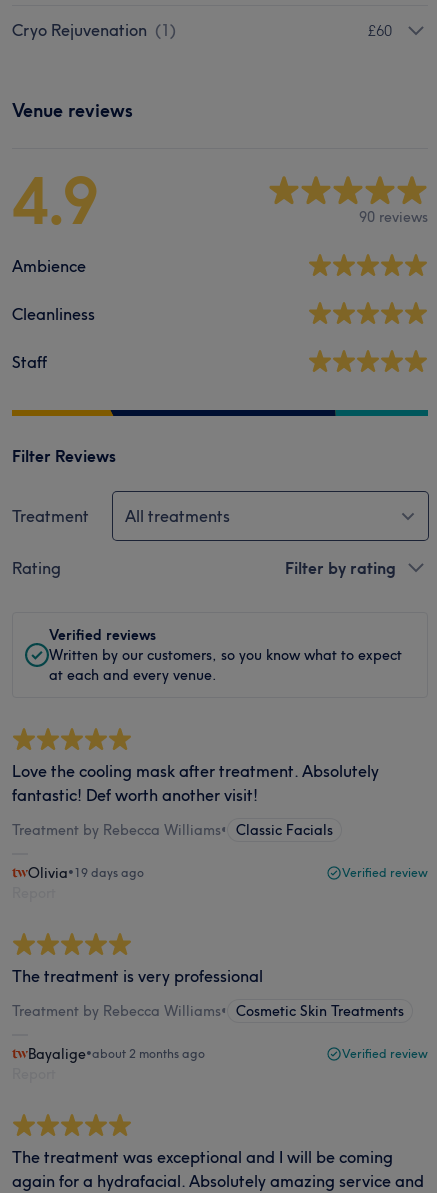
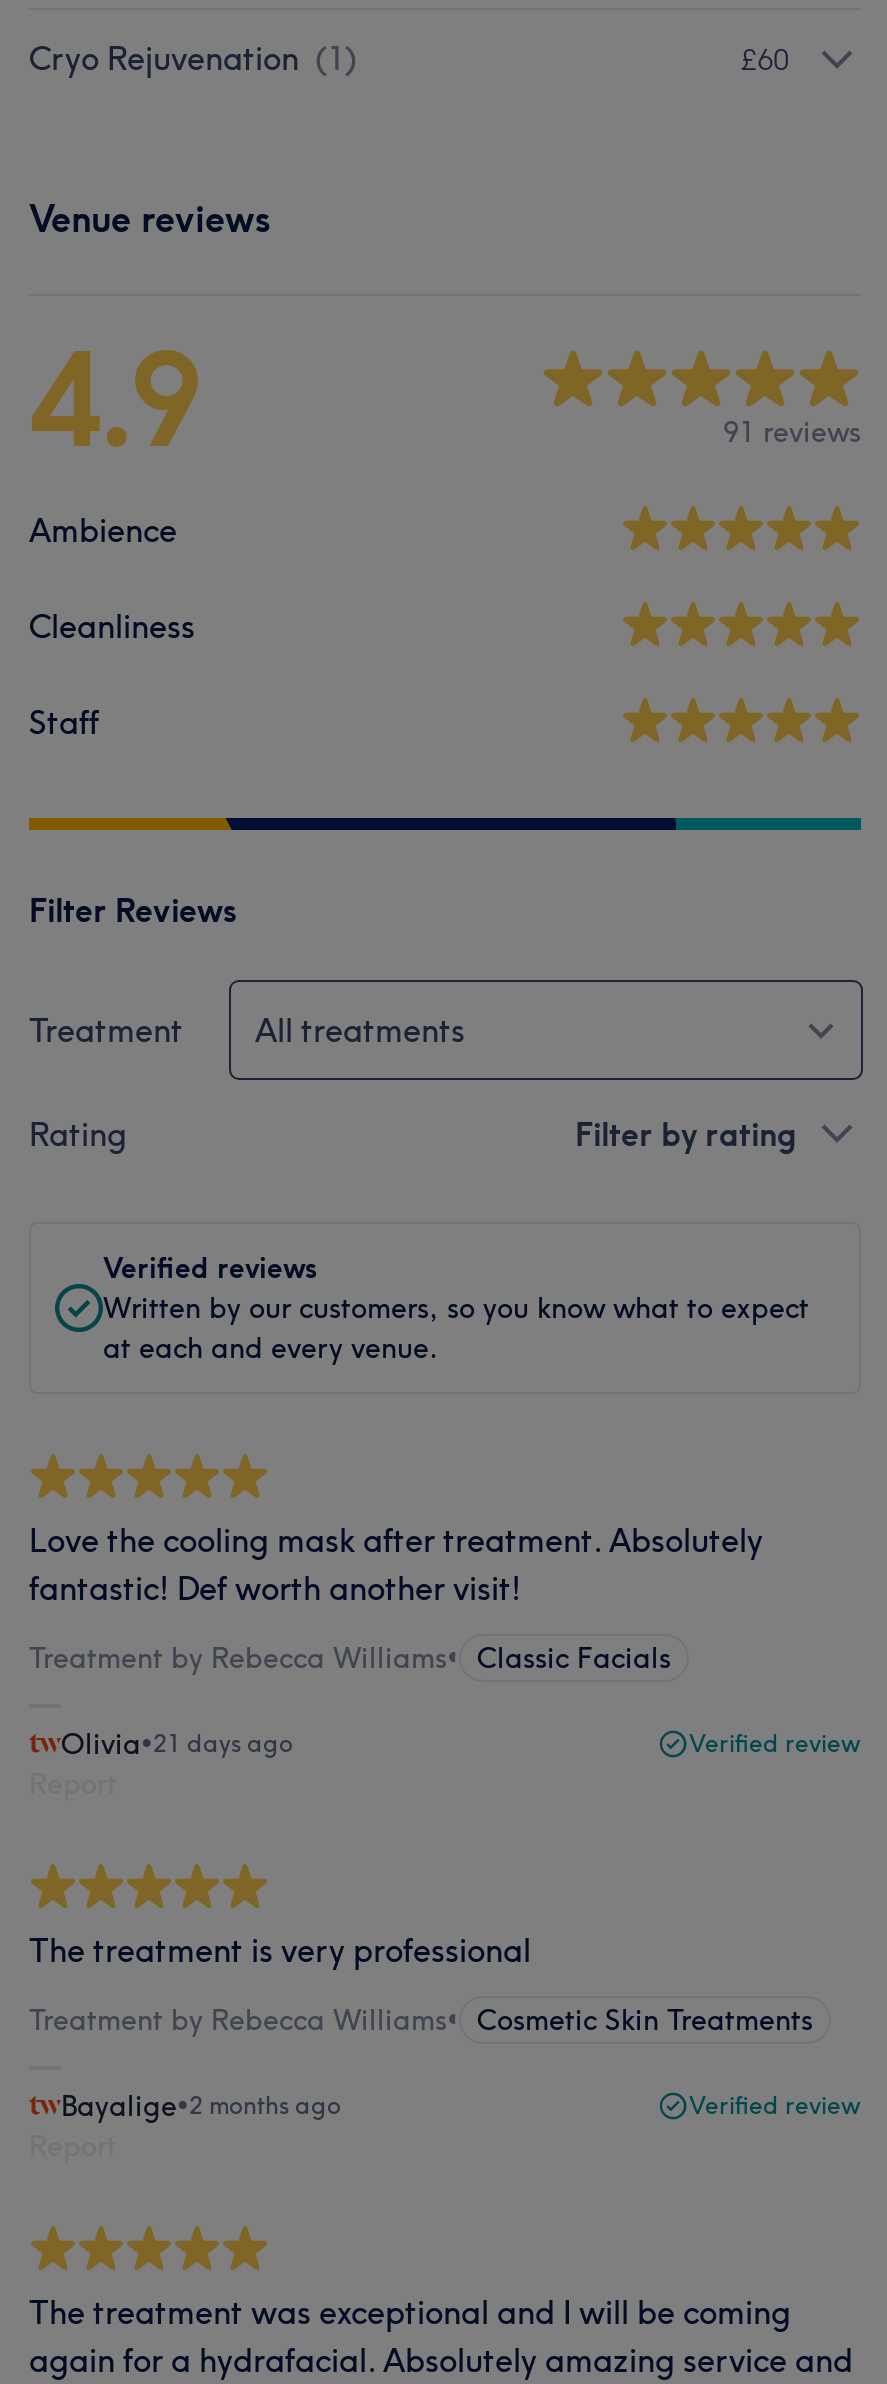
[359,207,428,225] 90 reviews -> [723,413,861,449] 91 reviews
[28,864,144,882] Olivia•19 days ago -> [61,1726,293,1762] Olivia•21 days ago
[28,1045,205,1063] Bayalige•about 2 months ago -> [61,2088,341,2124] Bayalige•2 months ago

